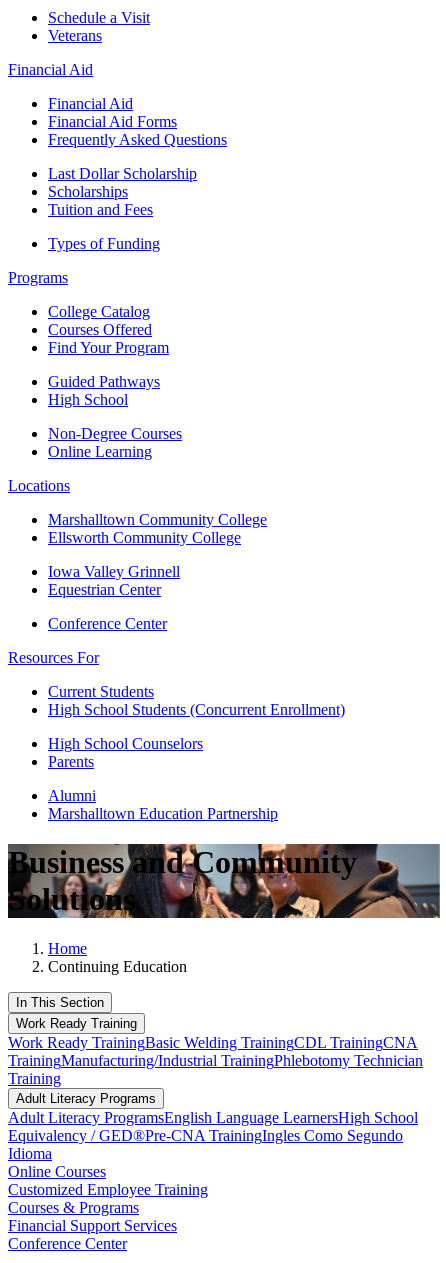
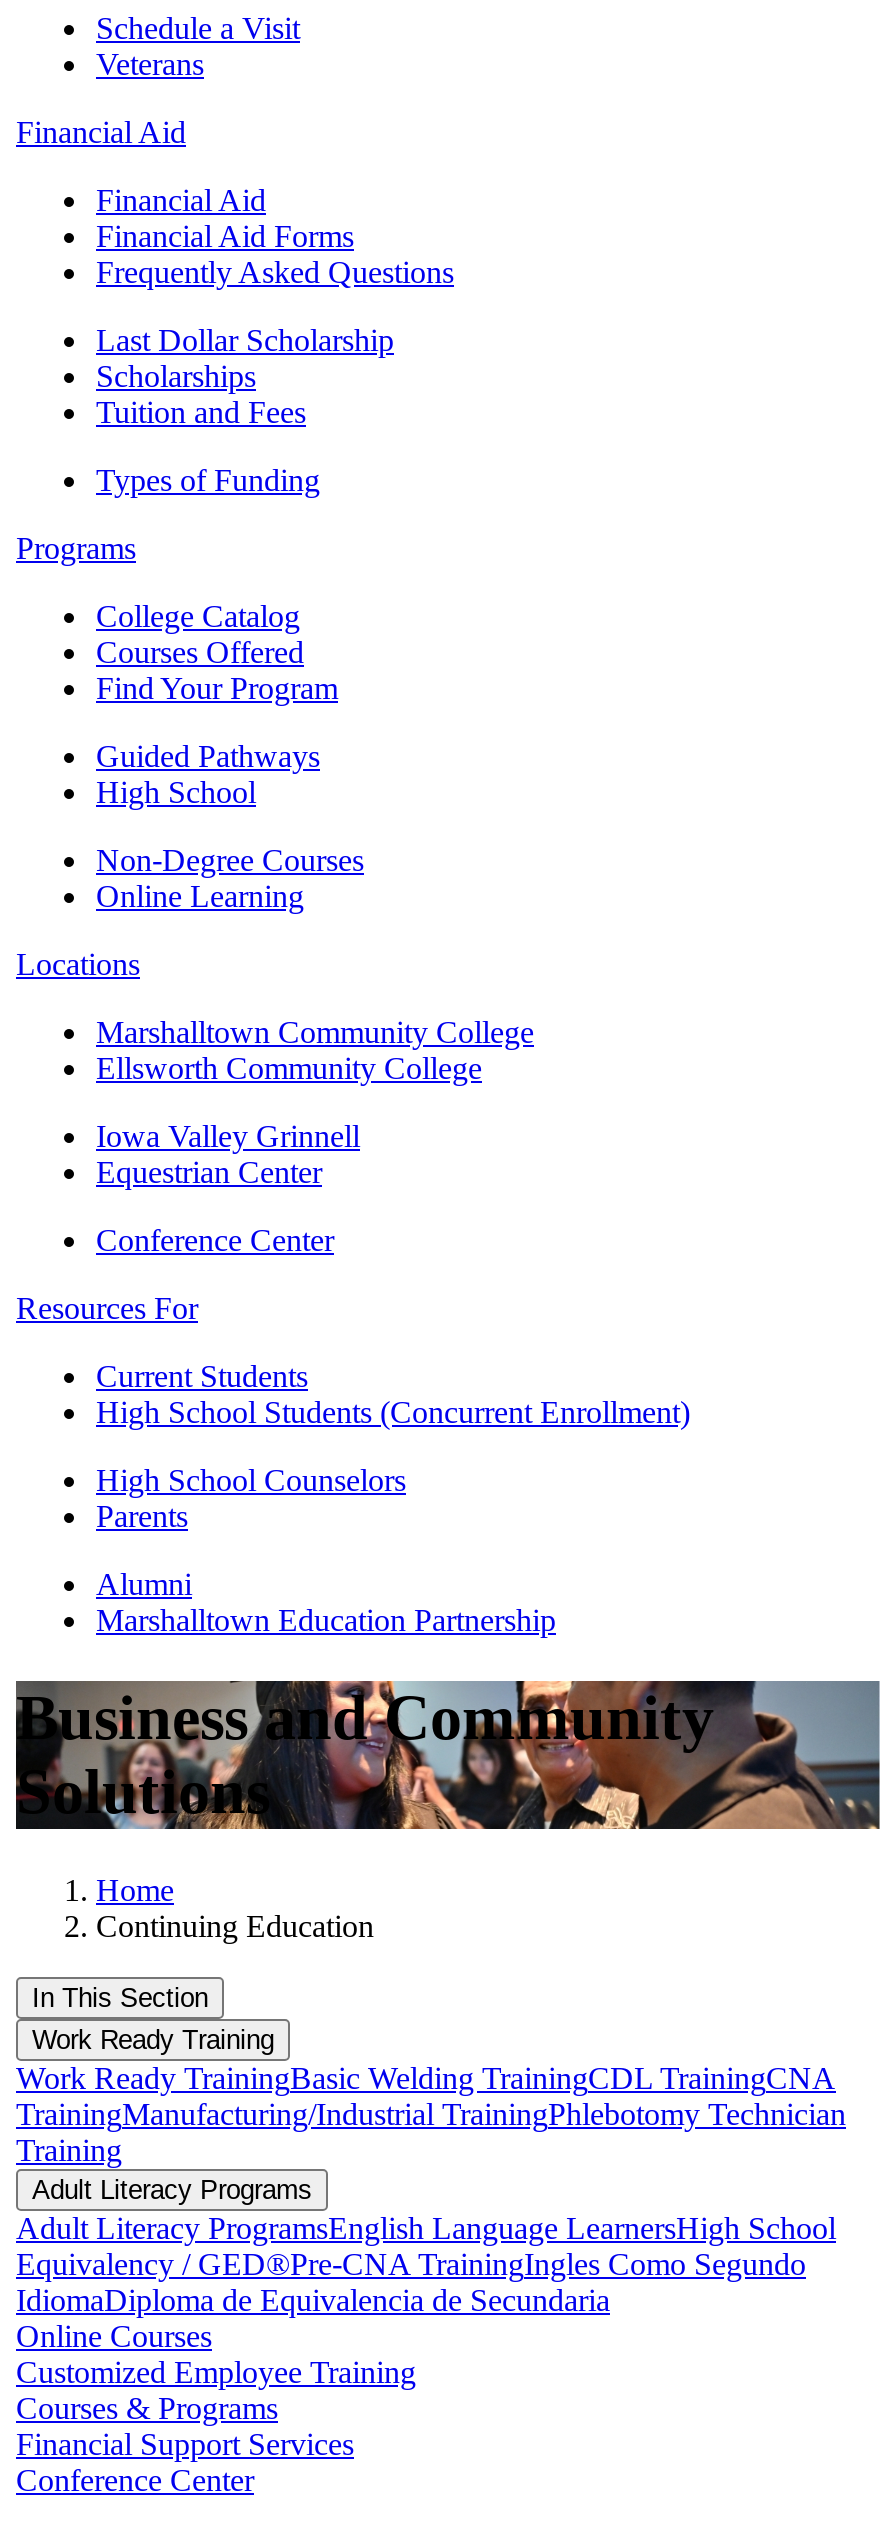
[8,1145,52,1162] Idioma -> [16,2283,610,2317] IdiomaDiploma de Equivalencia de Secundaria

